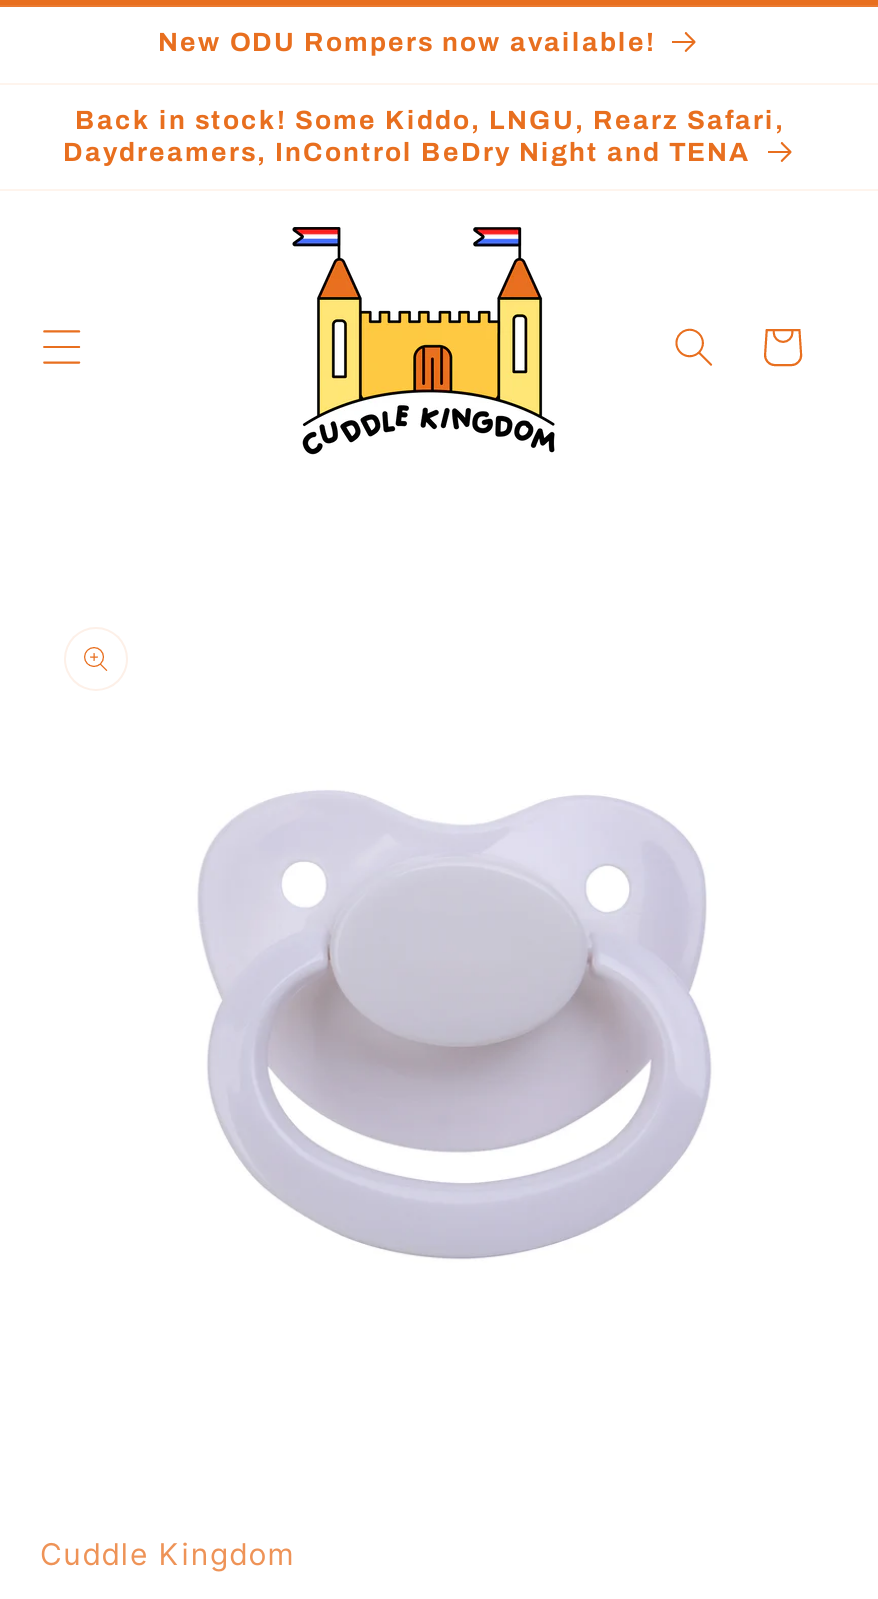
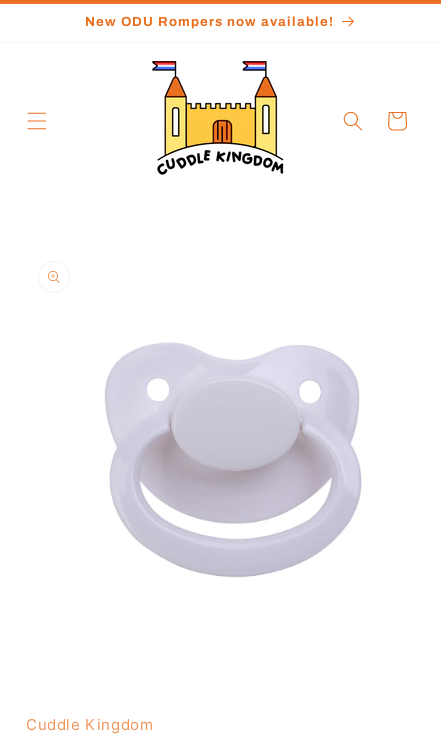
[63,105,785,167] Back in stock! Some Kiddo, LNGU, Rearz Safari, | Daydreamers, InControl BeDry Night and TENA -> none

